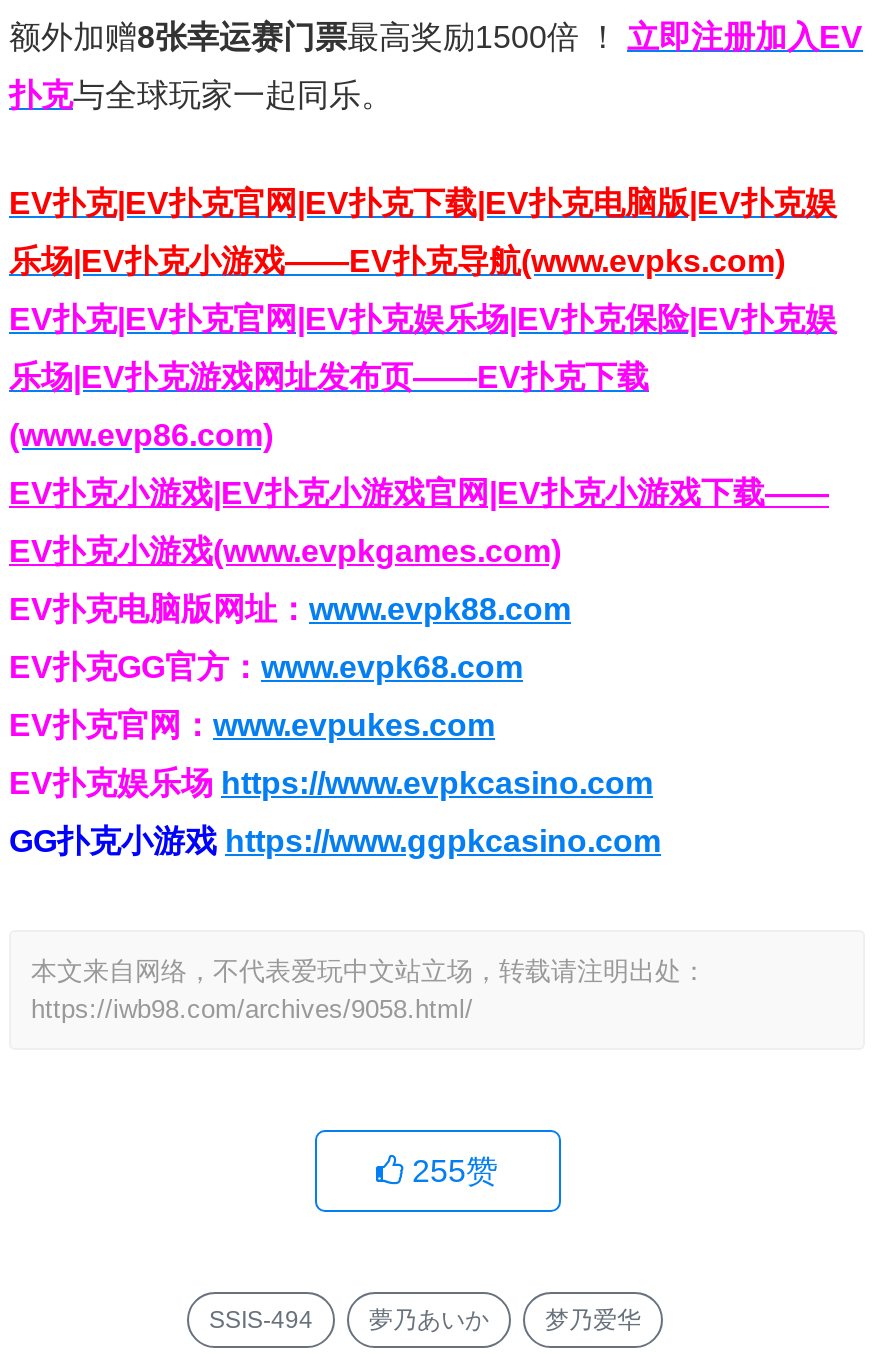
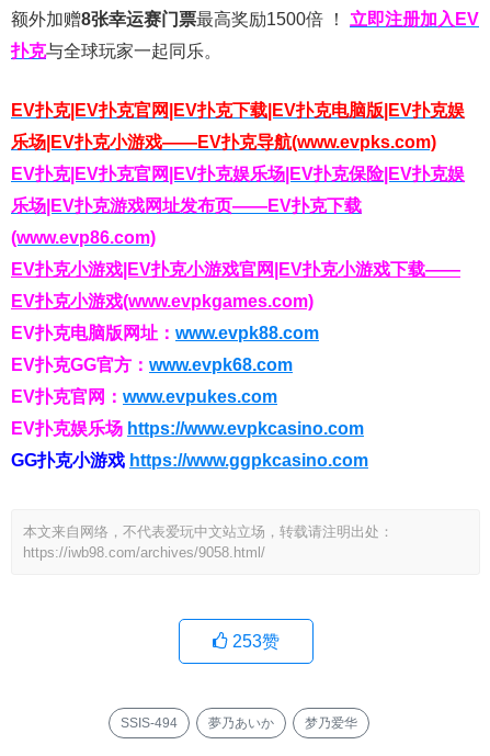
[404,1154,498,1188] 255赞 -> [227,632,279,650] 253赞

